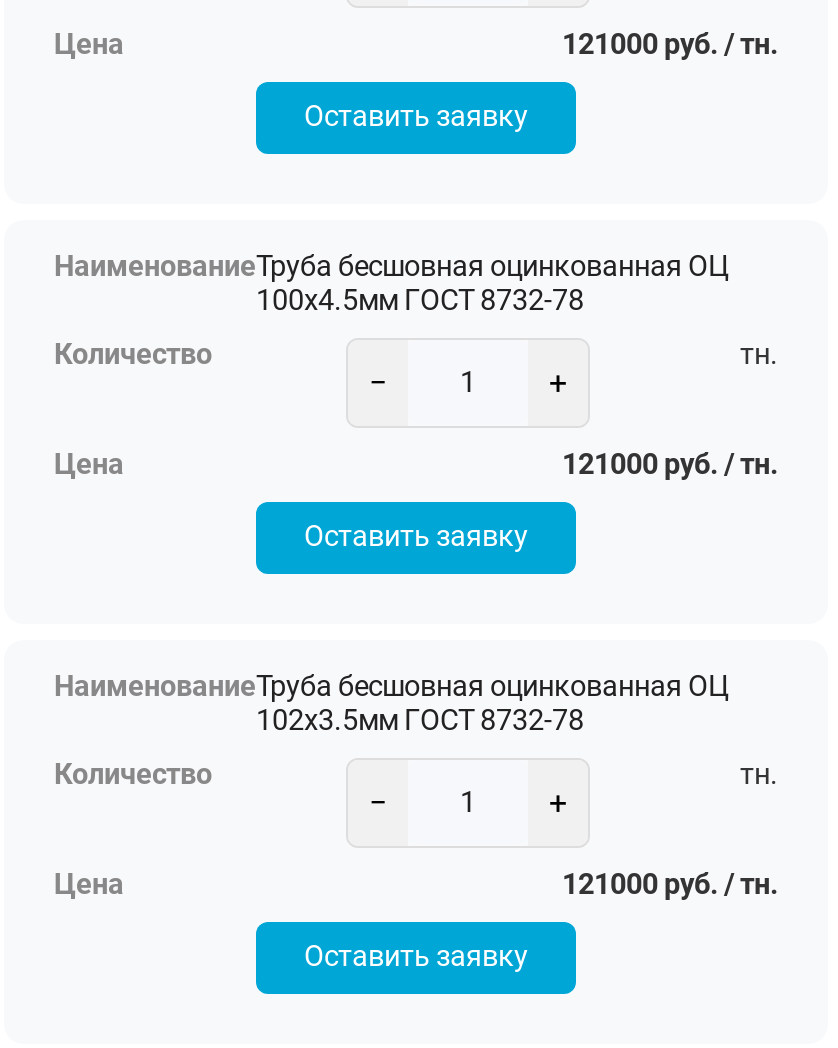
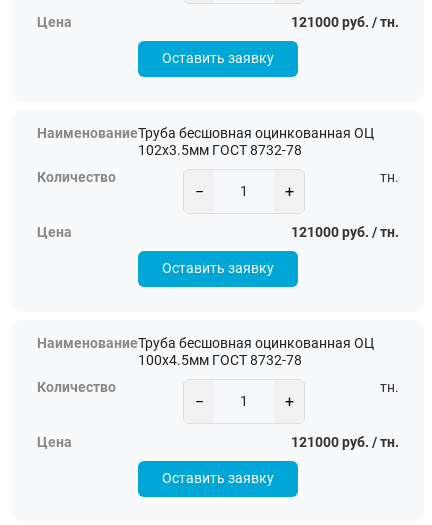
[256,285,584,319] 100х4.5мм ГОСТ 8732-78 -> [138,142,302,159] 102х3.5мм ГОСТ 8732-78
[256,705,584,739] 102х3.5мм ГОСТ 8732-78 -> [138,352,302,369] 100х4.5мм ГОСТ 8732-78

